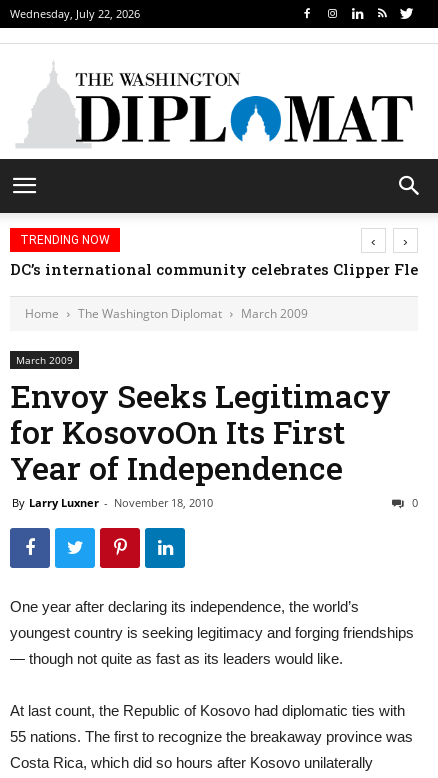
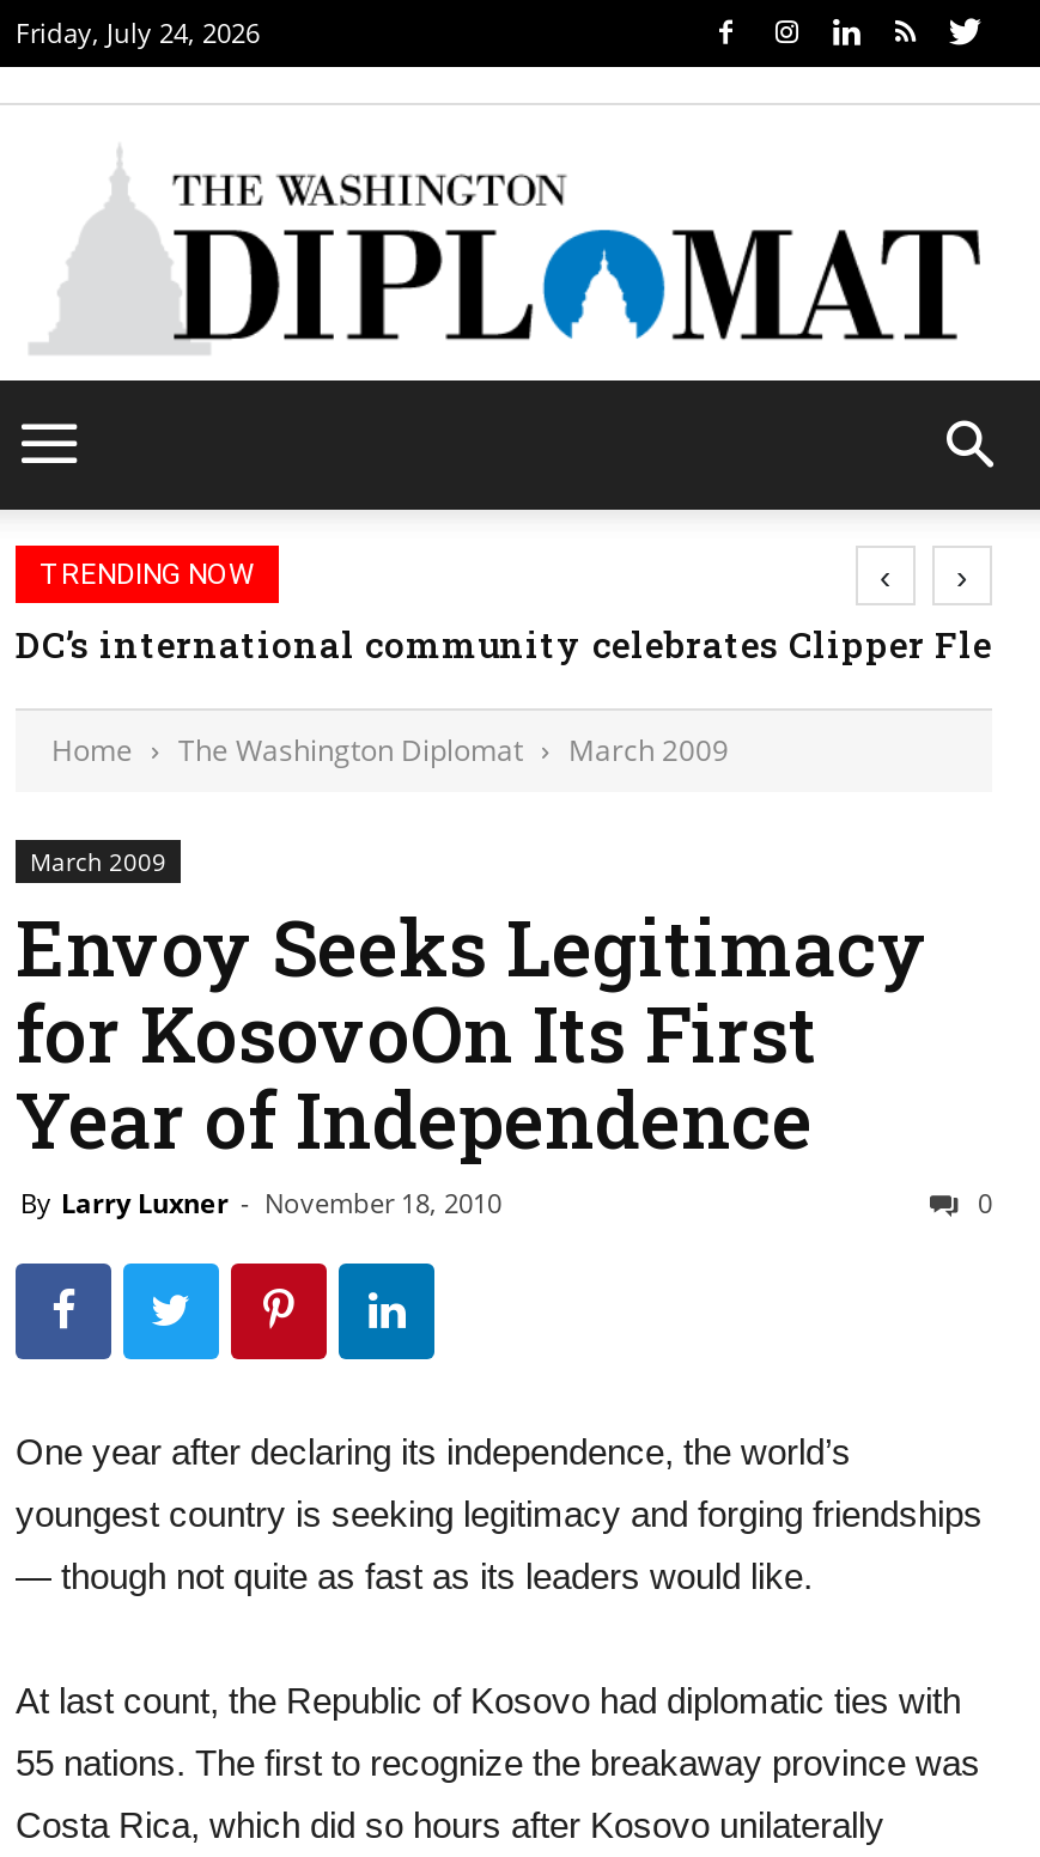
[10,6,140,21] Wednesday, July 22, 2026 -> [16,14,260,50] Friday, July 24, 2026

